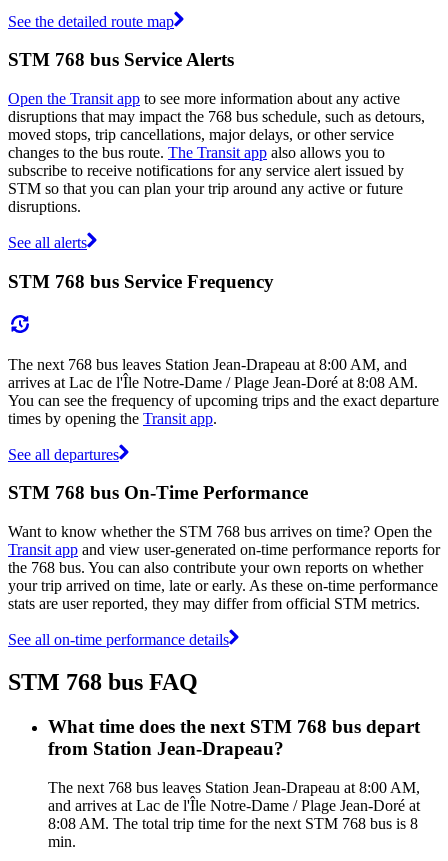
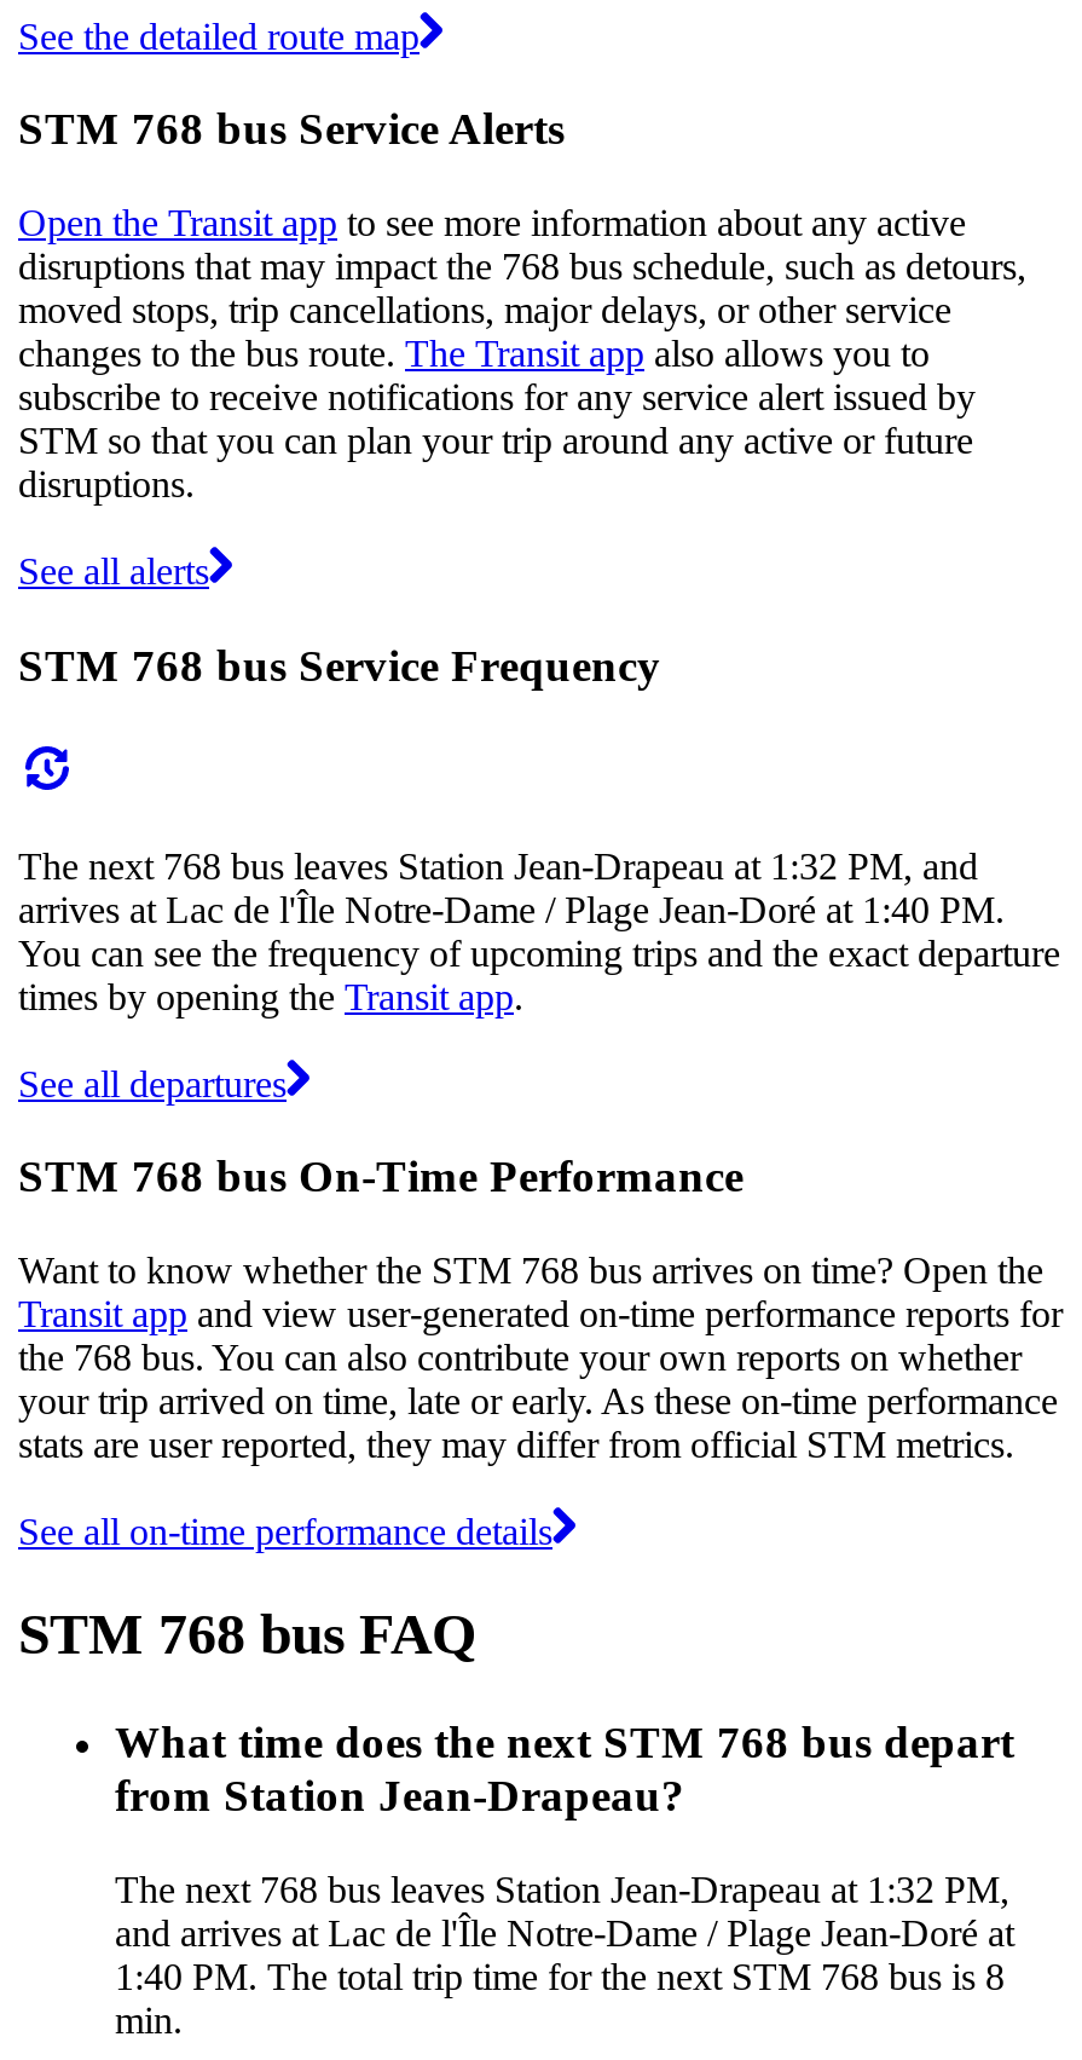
[8,355,407,372] The next 768 bus leaves Station Jean-Drapeau at 8:00 AM, and -> [18,844,978,885] The next 768 bus leaves Station Jean-Drapeau at 1:32 PM, and
[8,373,418,390] arrives at Lac de l'Île Notre-Dame / Plage Jean-Doré at 8:08 AM. -> [18,888,1005,929] arrives at Lac de l'Île Notre-Dame / Plage Jean-Doré at 1:40 PM.
[48,778,420,795] The next 768 bus leaves Station Jean-Drapeau at 8:00 AM, -> [115,1868,1009,1909] The next 768 bus leaves Station Jean-Drapeau at 1:32 PM,
[48,814,418,831] 8:08 AM. The total trip time for the next STM 768 bus is 8 -> [115,1955,1005,1996] 1:40 PM. The total trip time for the next STM 768 bus is 8

